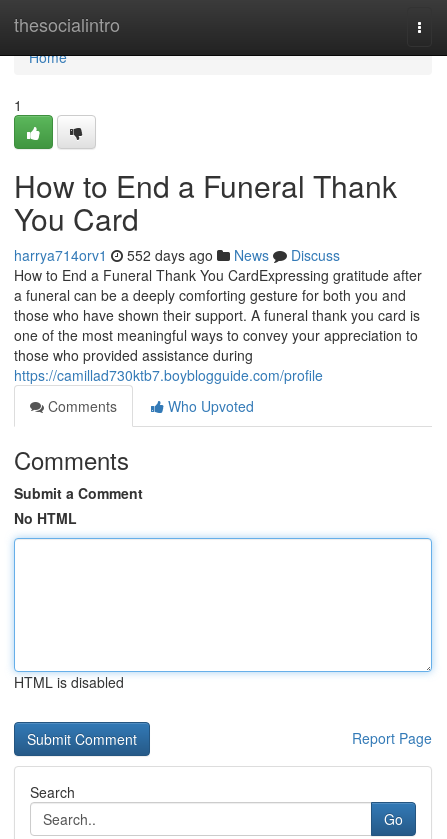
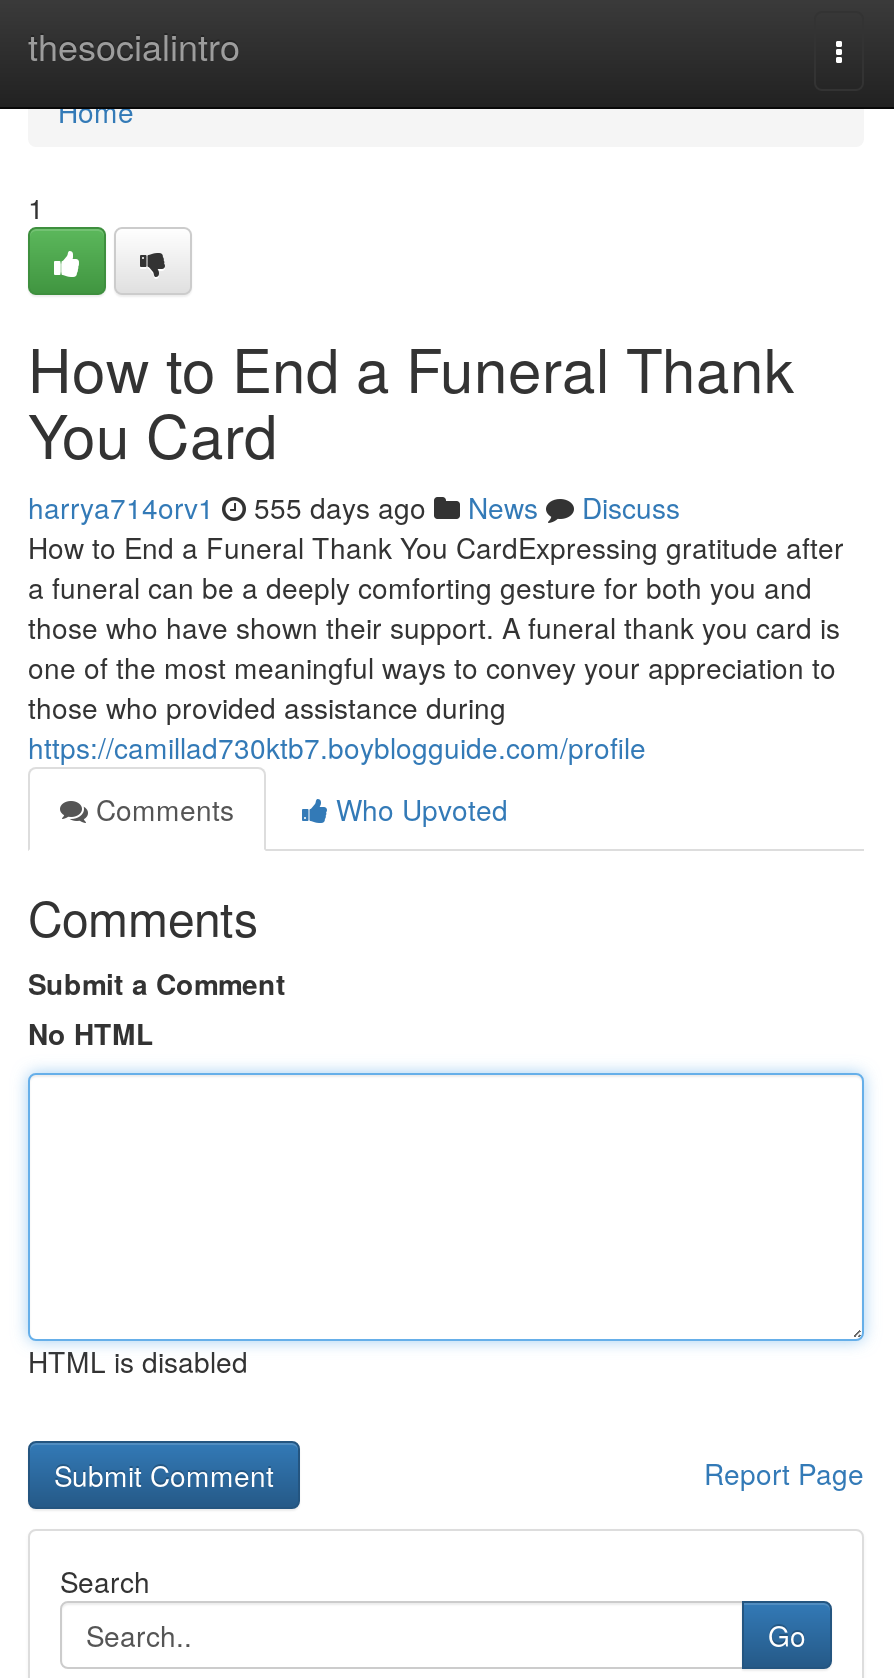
[14,245,340,265] harrya714orv1 552 days ago News Discuss -> [28,487,680,527] harrya714orv1 555 days ago News Discuss

